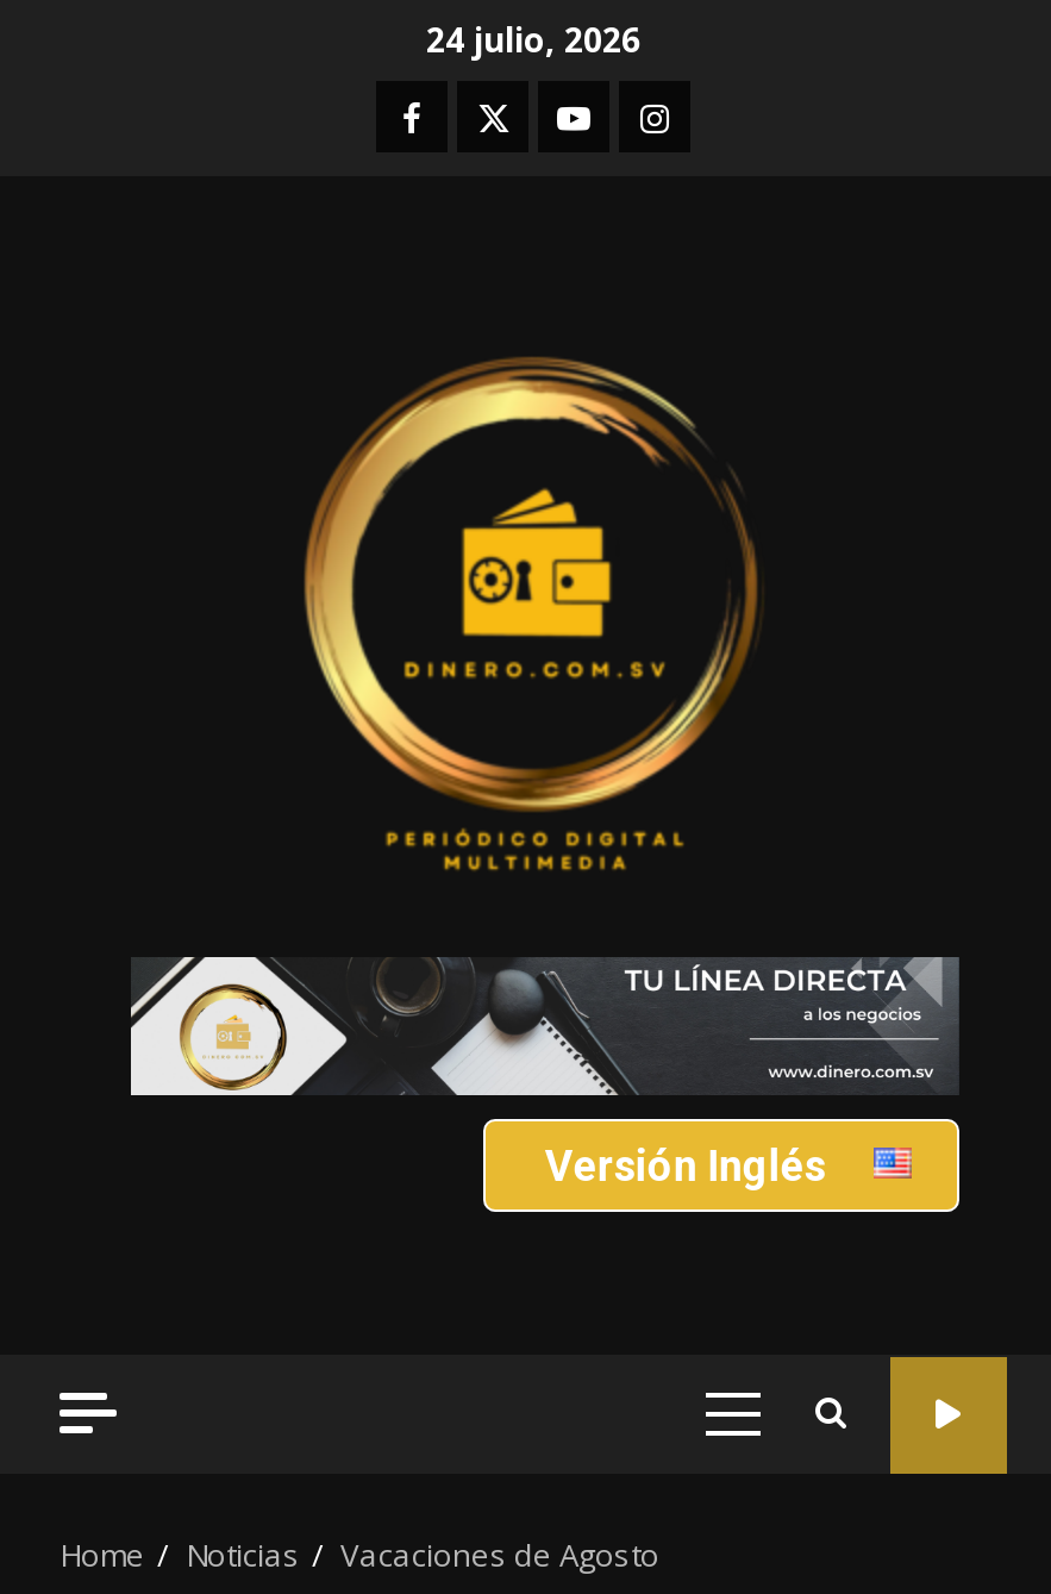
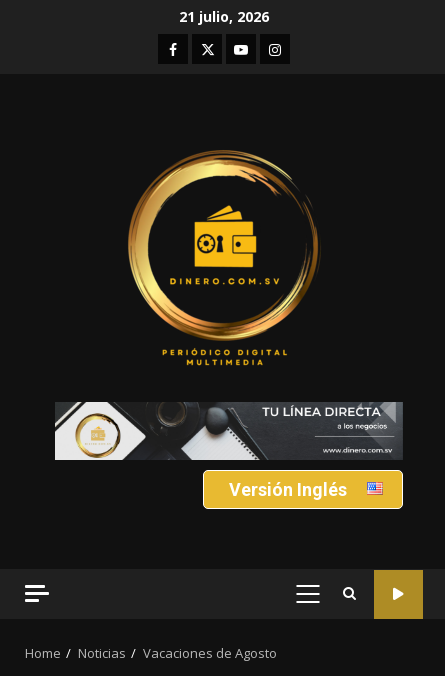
[426,17,640,62] 24 julio, 2026 -> [179,7,269,26] 21 julio, 2026

